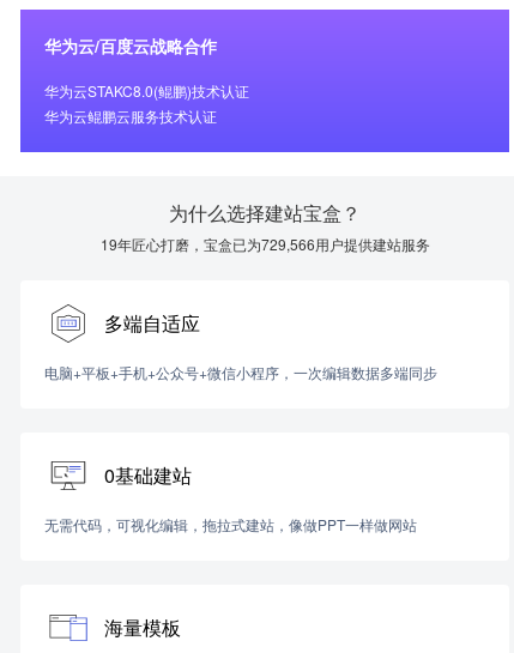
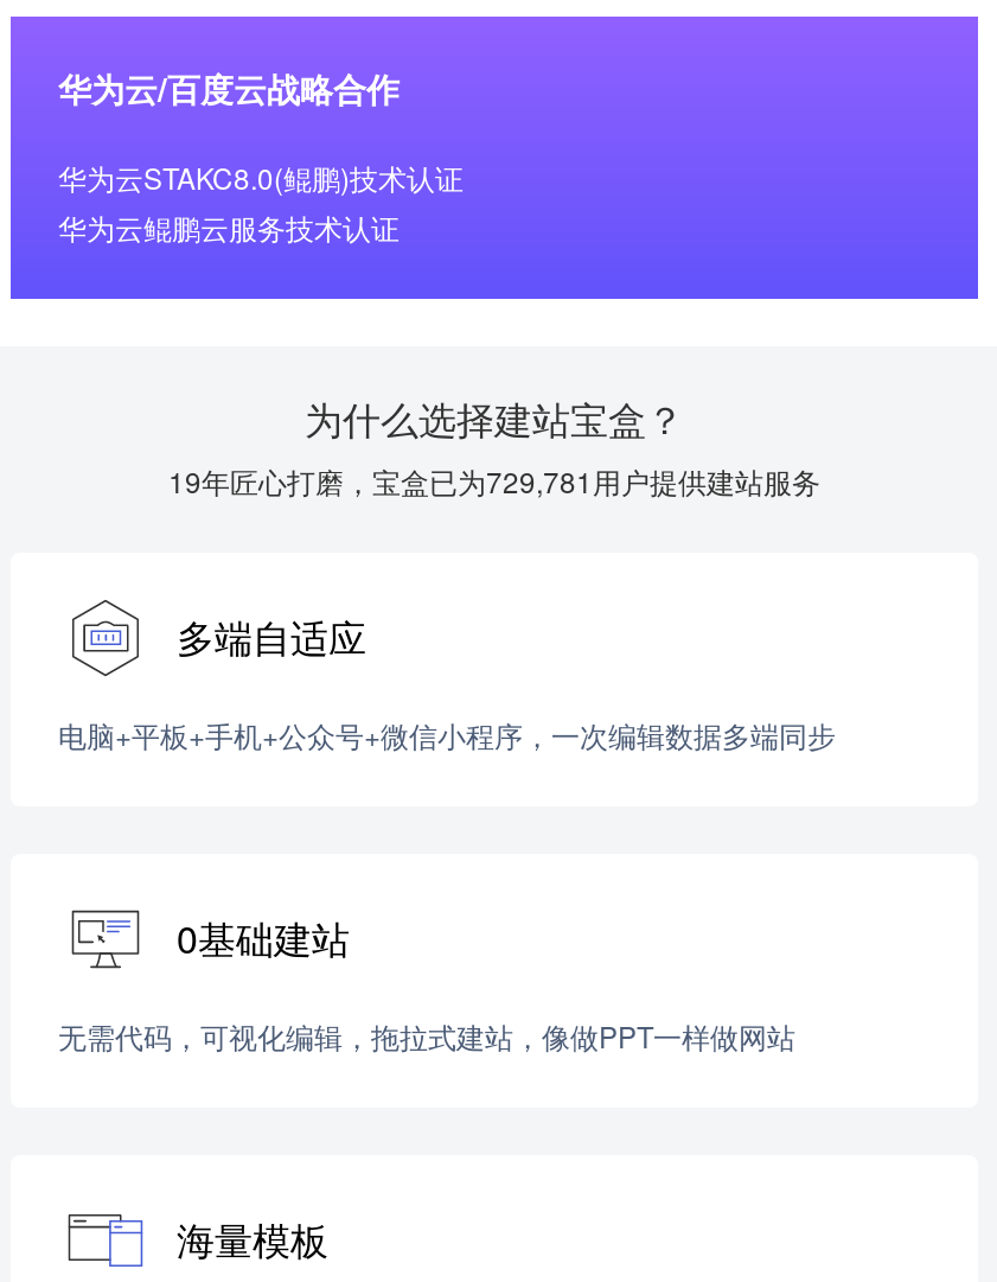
[100,234,430,254] 19年匠心打磨，宝盒已为729,566用户提供建站服务 -> [168,460,820,500] 19年匠心打磨，宝盒已为729,781用户提供建站服务

